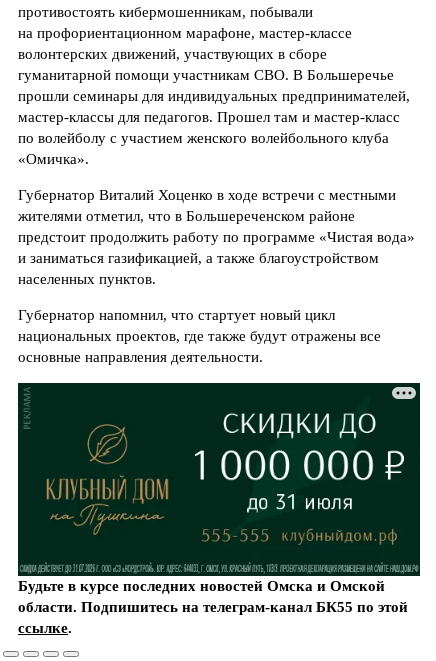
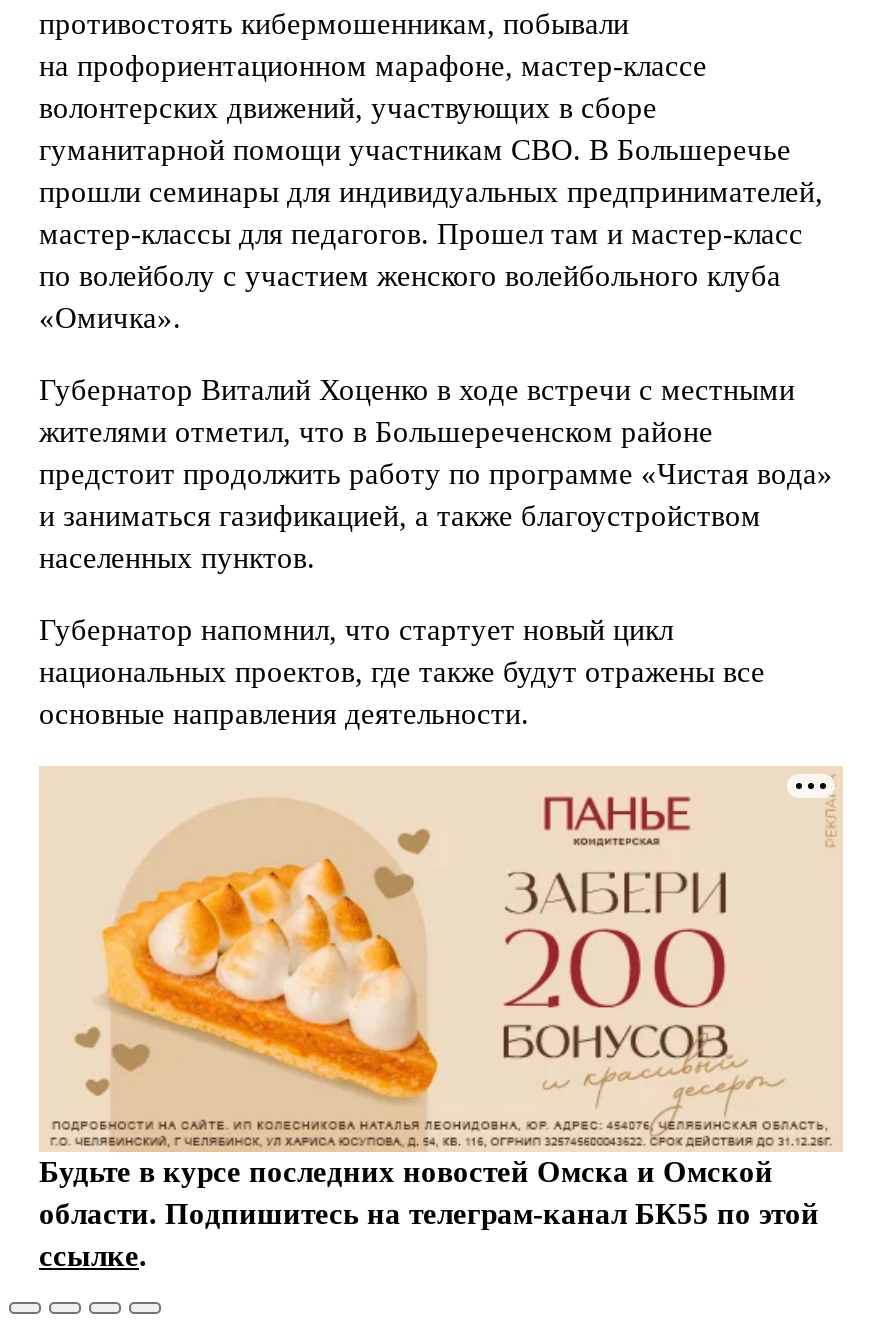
[17,382,421,577] [image] -> [39,766,843,1152] [image]

